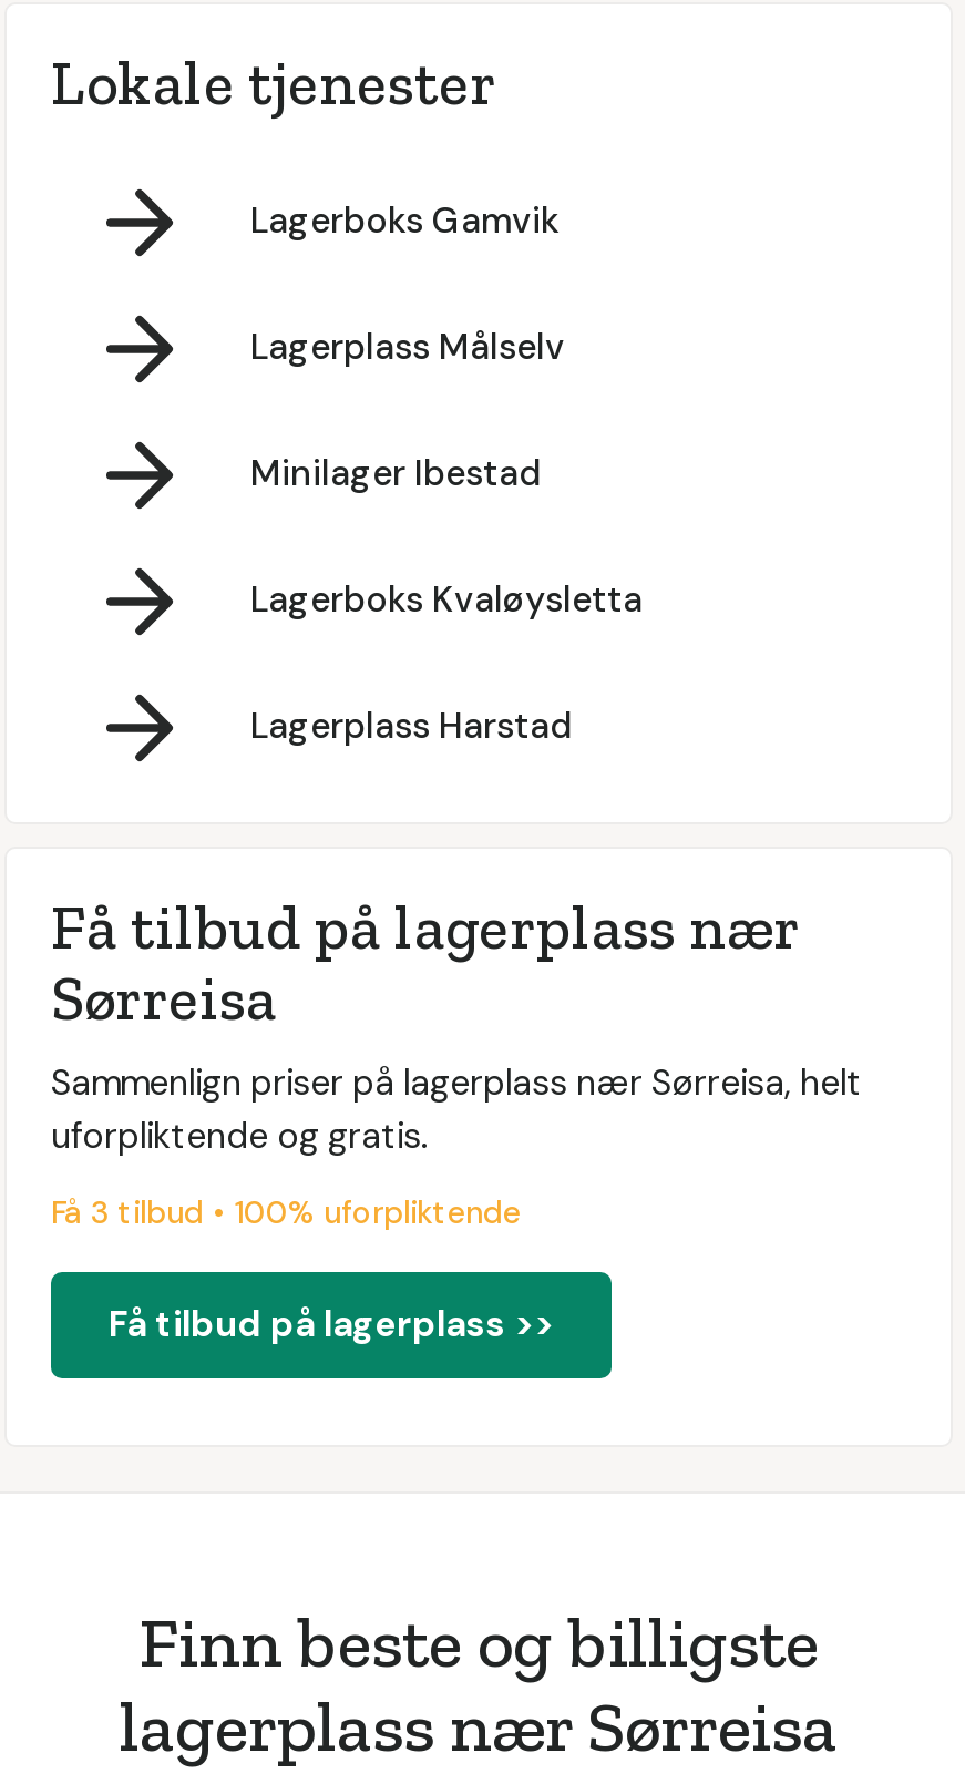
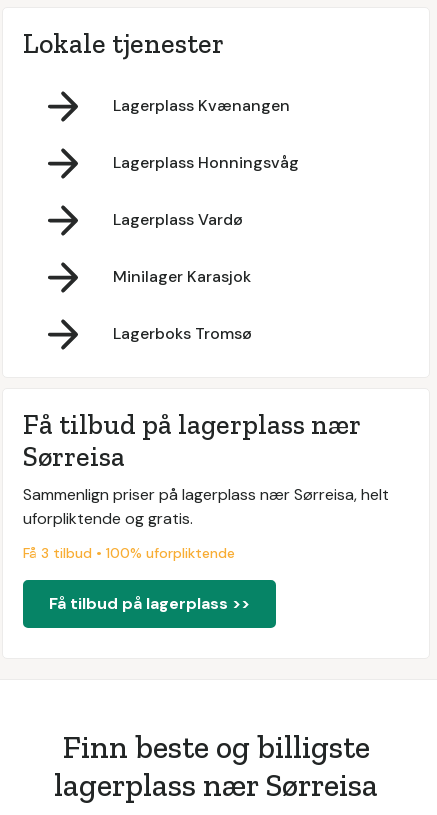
[250,198,558,245] Lagerboks Gamvik -> [113,95,290,116] Lagerplass Kvænangen
[250,324,565,371] Lagerplass Målselv -> [113,152,299,173] Lagerplass Honningsvåg
[250,451,541,497] Minilager Ibestad -> [113,209,243,230] Lagerplass Vardø
[250,577,643,624] Lagerboks Kvaløysletta -> [113,266,251,287] Minilager Karasjok
[250,703,572,750] Lagerplass Harstad -> [113,323,252,344] Lagerboks Tromsø

